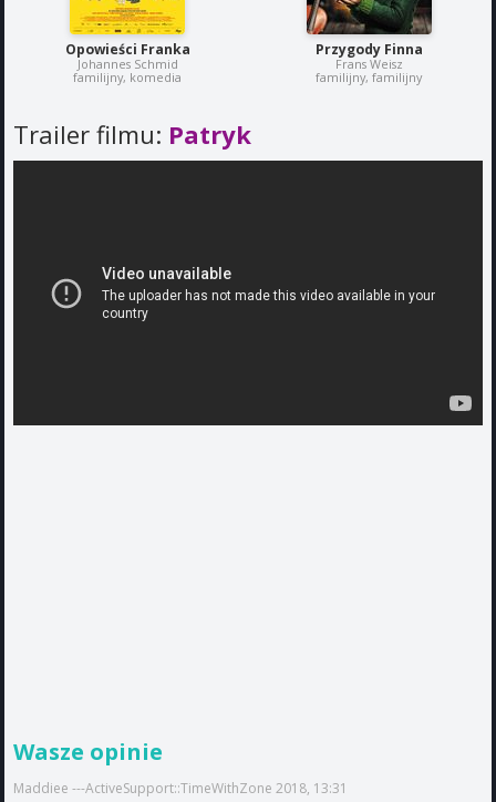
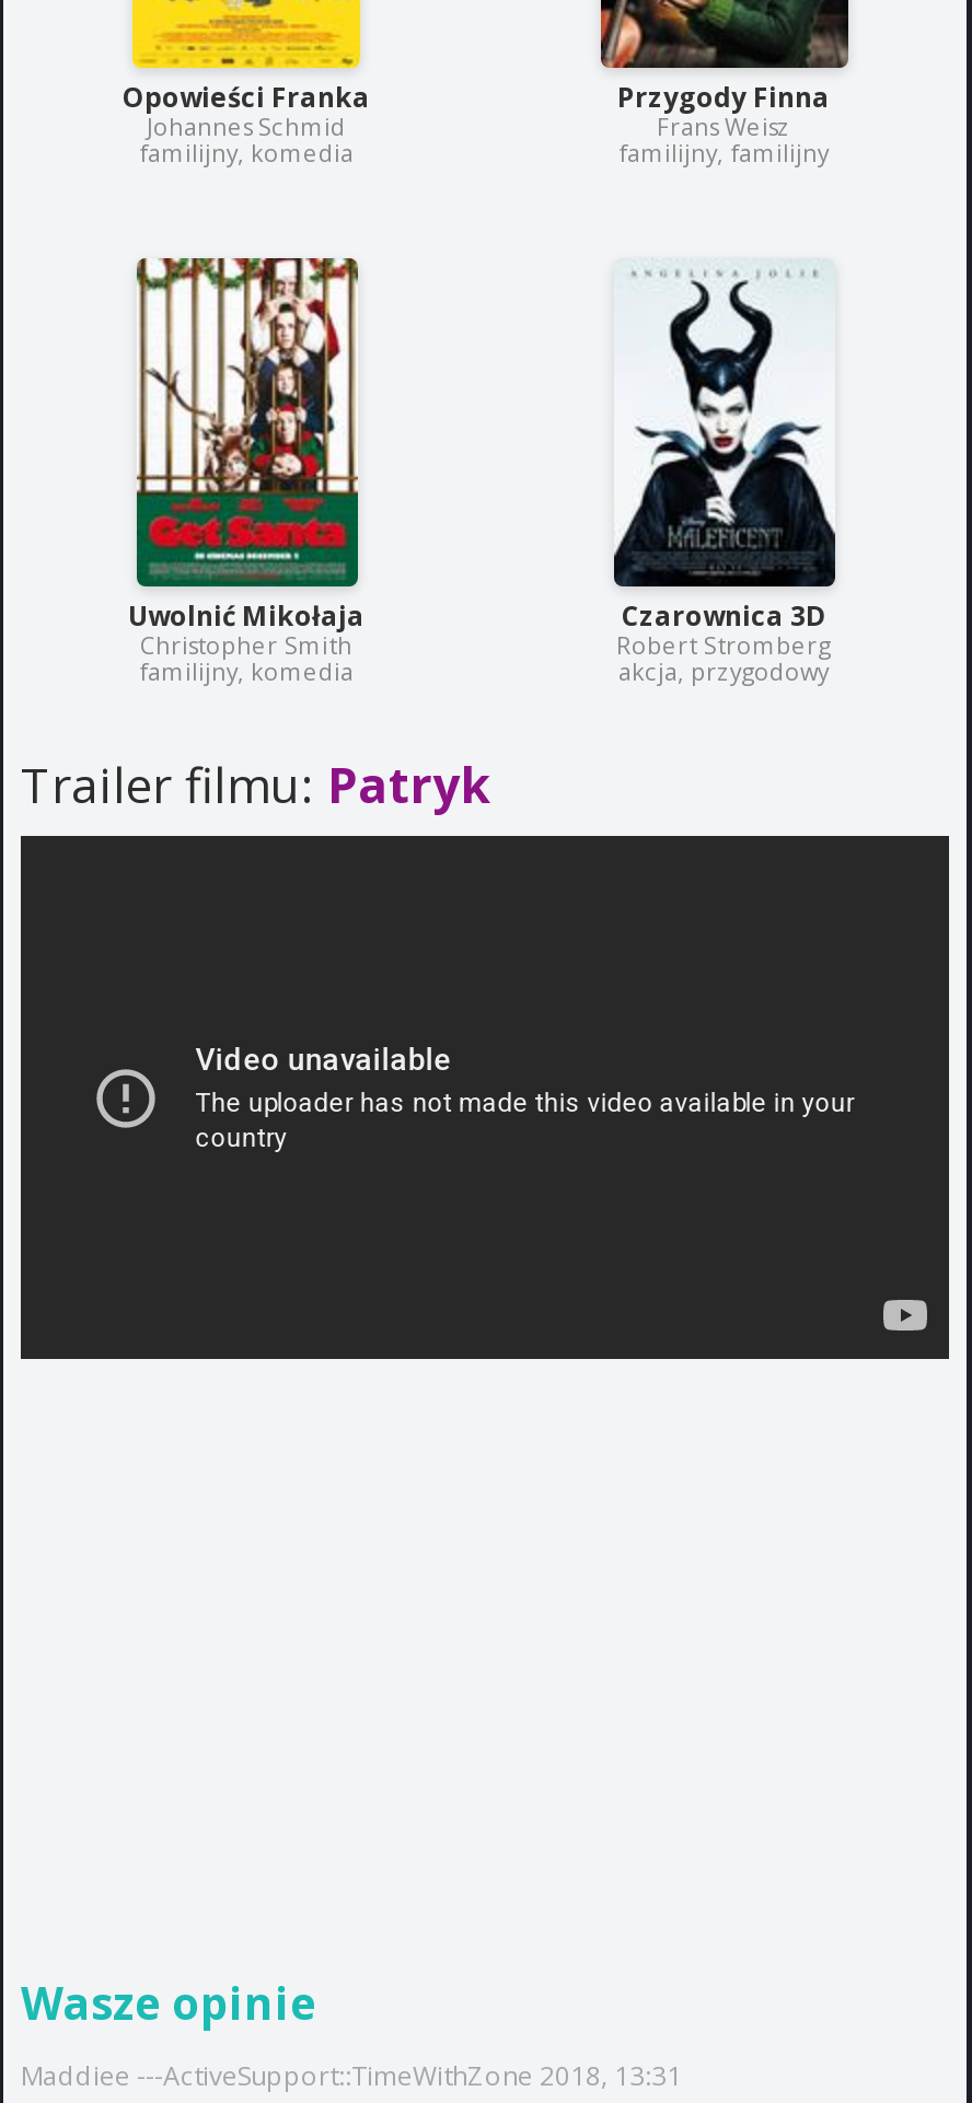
none -> [128,256,364,688] [image] | Uwolnić Mikołaja | Christopher Smith | familijny, komedia
none -> [601,267,848,688] [image] | Czarownica 3D | Robert Stromberg | akcja, przygodowy

